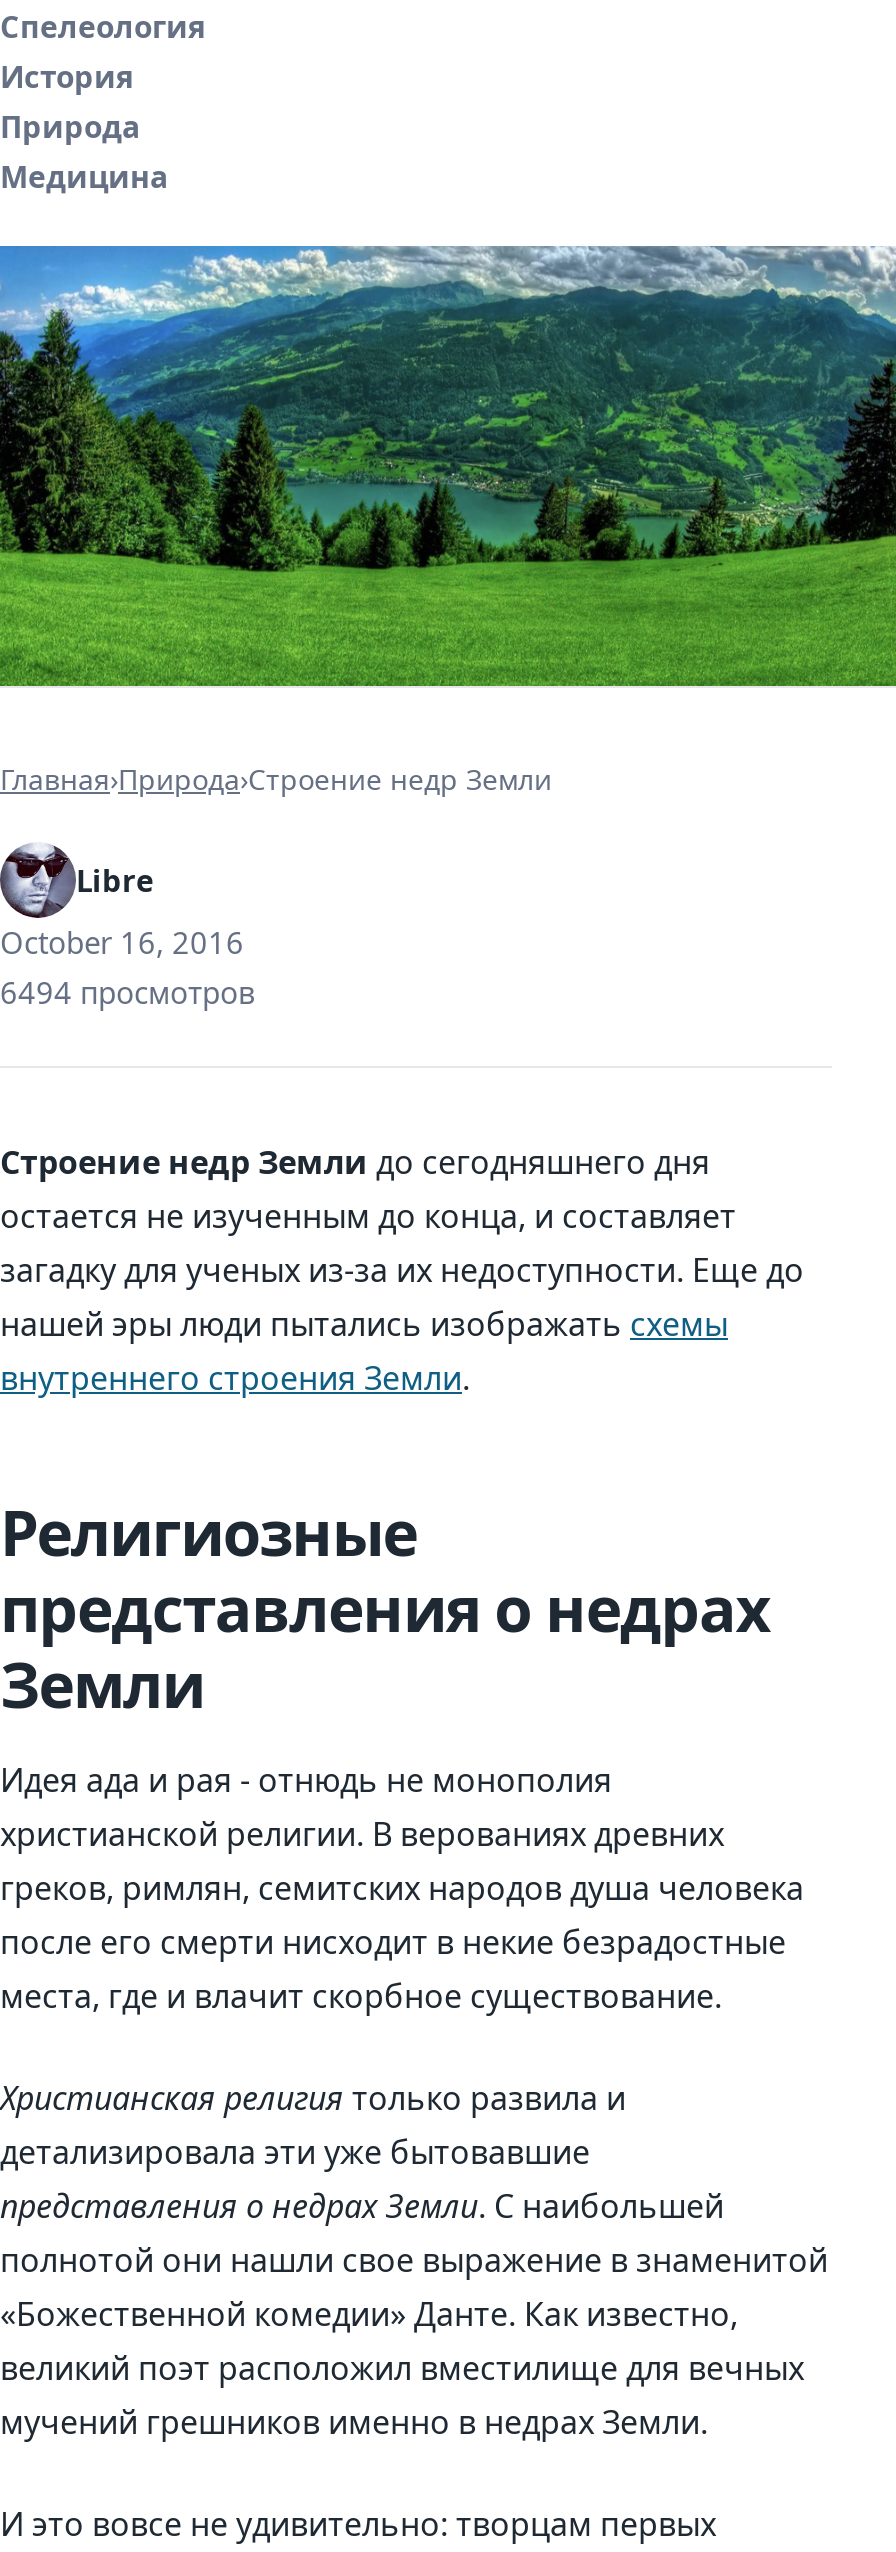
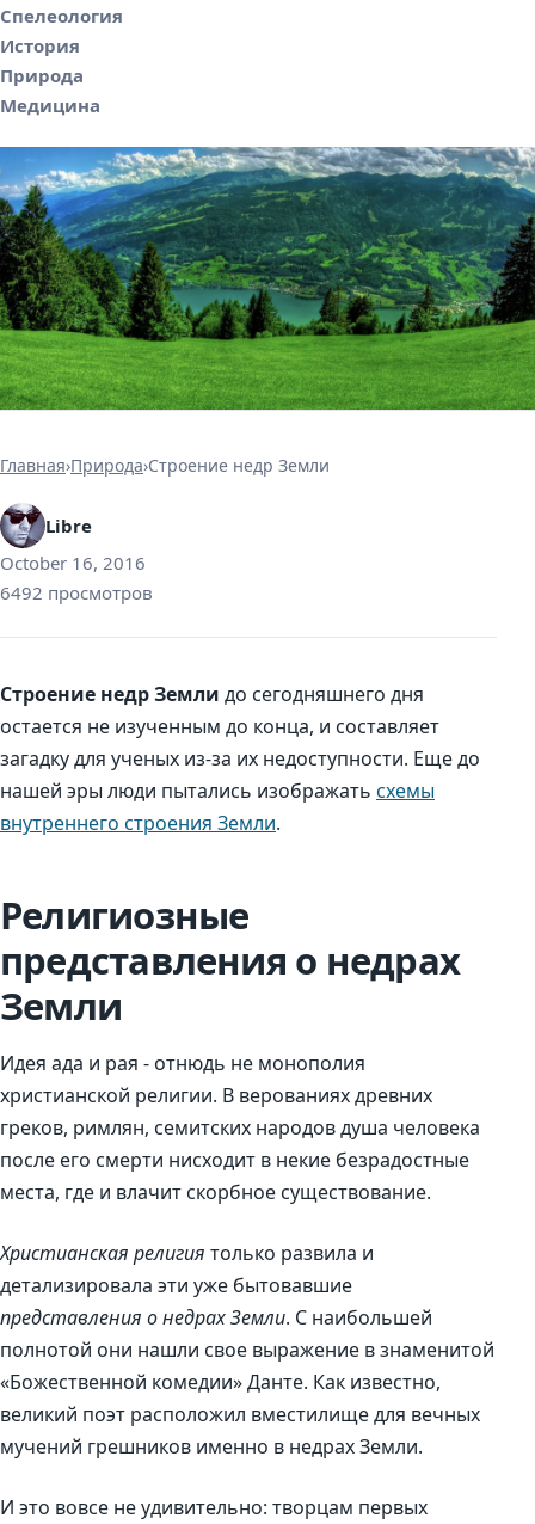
[0,972,256,1012] 6494 просмотров -> [0,580,153,604] 6492 просмотров

